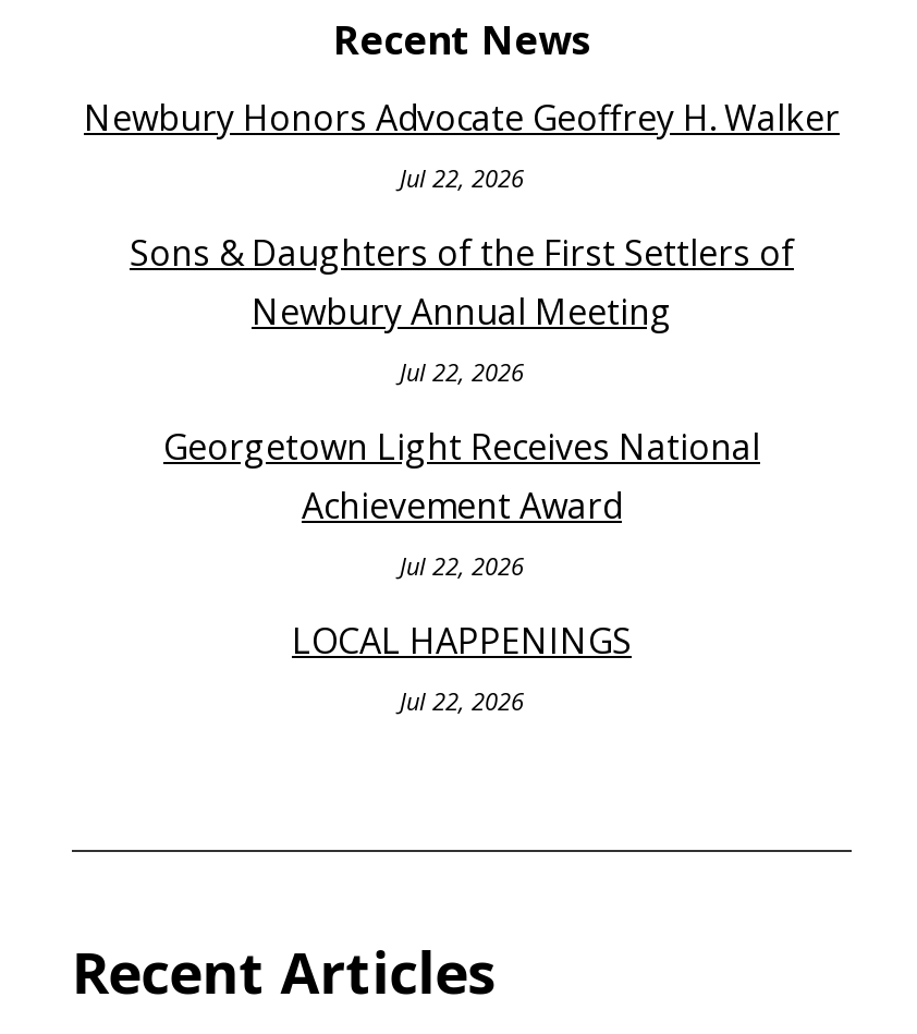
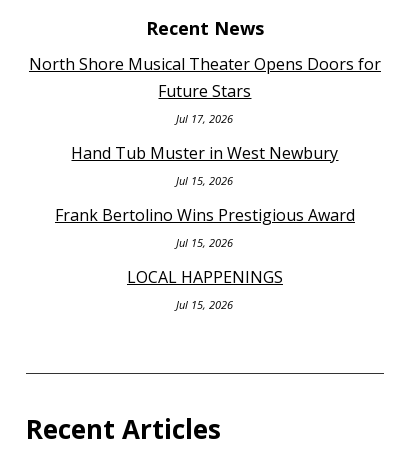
[84,95,840,195] Newbury Honors Advocate Geoffrey H. Walker | Jul 22, 2026 -> [29,53,381,126] North Shore Musical Theater Opens Doors for | Future Stars | Jul 17, 2026
[130,230,794,389] Sons & Daughters of the First Settlers of | Newbury Annual Meeting | Jul 22, 2026 -> [71,142,338,188] Hand Tub Muster in West Newbury | Jul 15, 2026
[163,424,760,583] Georgetown Light Receives National | Achievement Award | Jul 22, 2026 -> [55,204,355,250] Frank Bertolino Wins Prestigious Award | Jul 15, 2026
[400,685,524,718] Jul 22, 2026 -> [176,297,233,312] Jul 15, 2026

